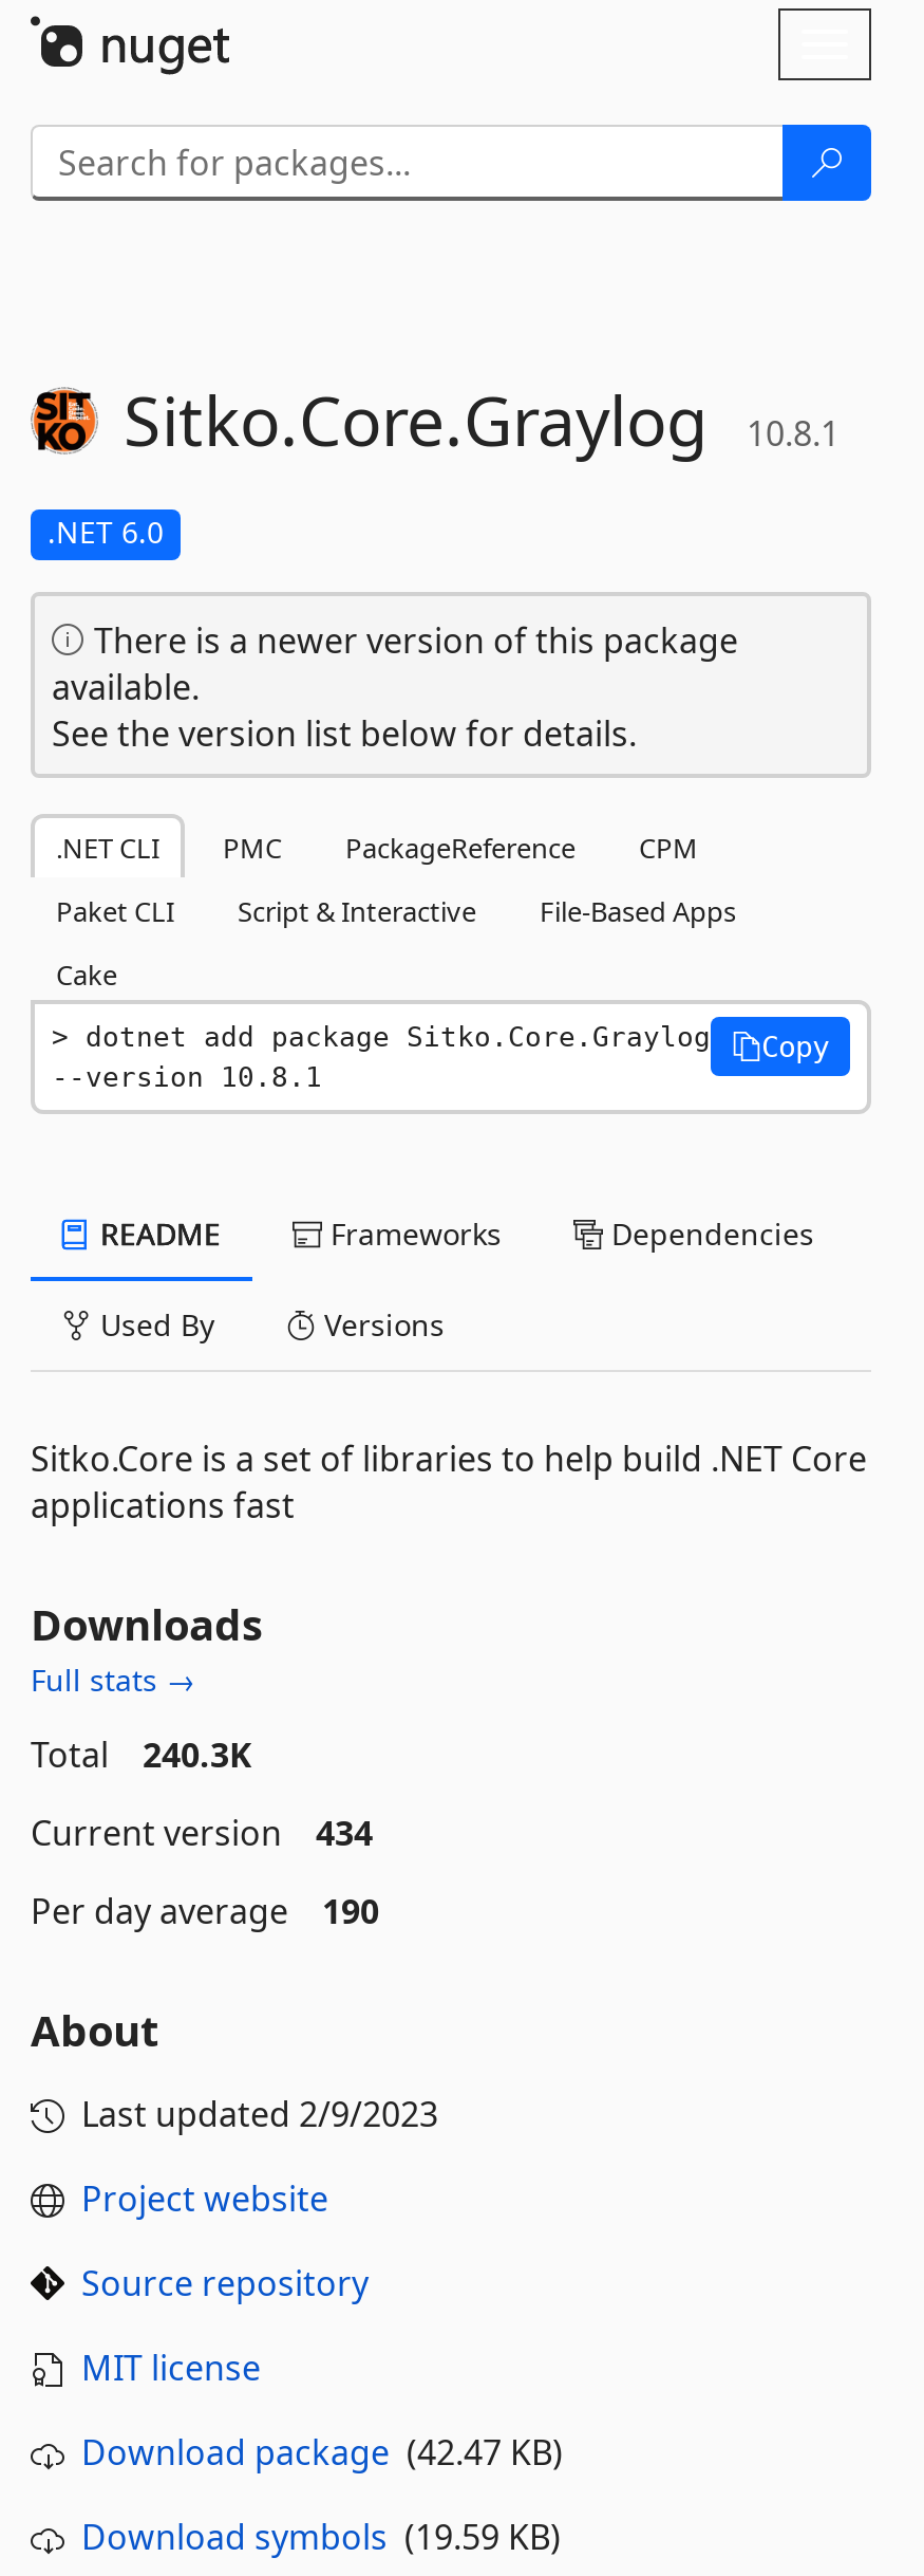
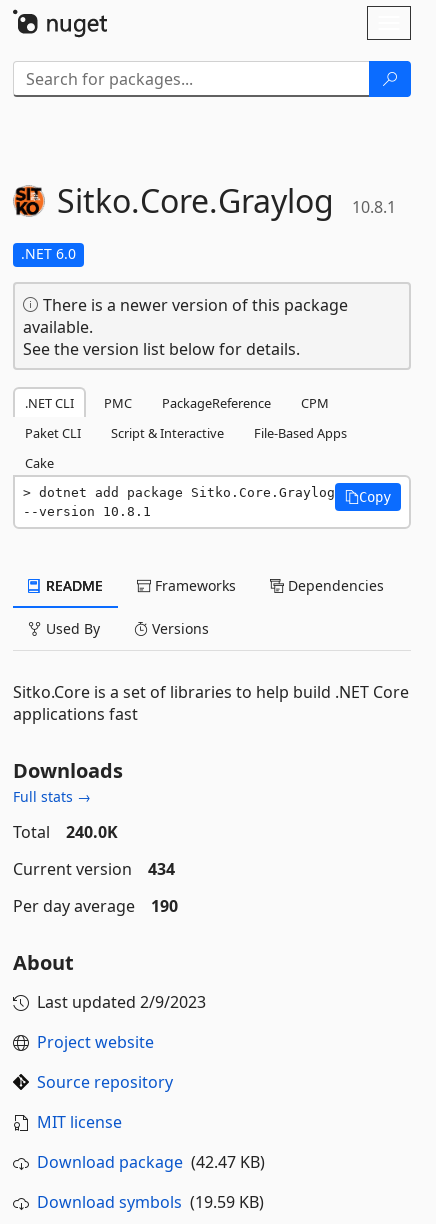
[31,1731,252,1778] Total 240.3K -> [13,821,118,843] Total 240.0K

